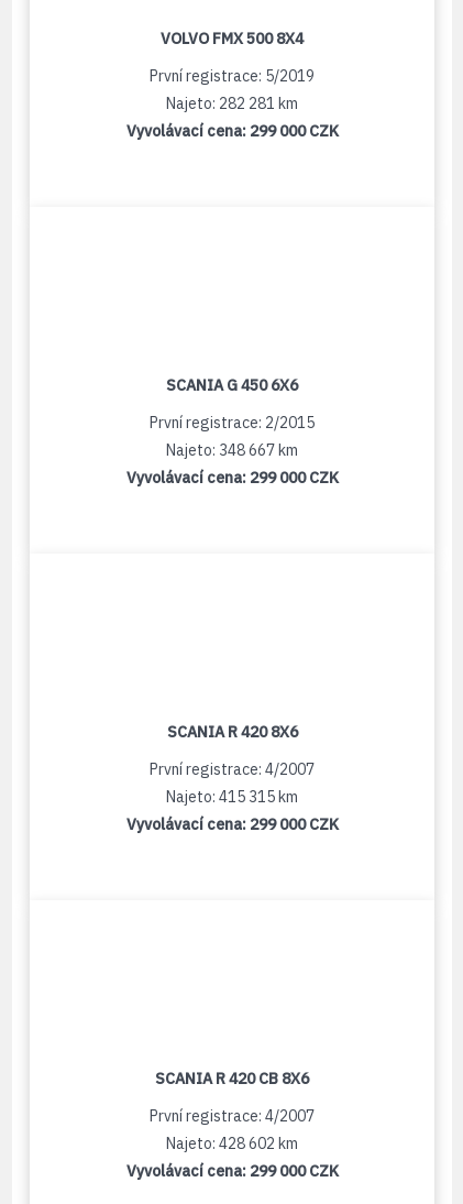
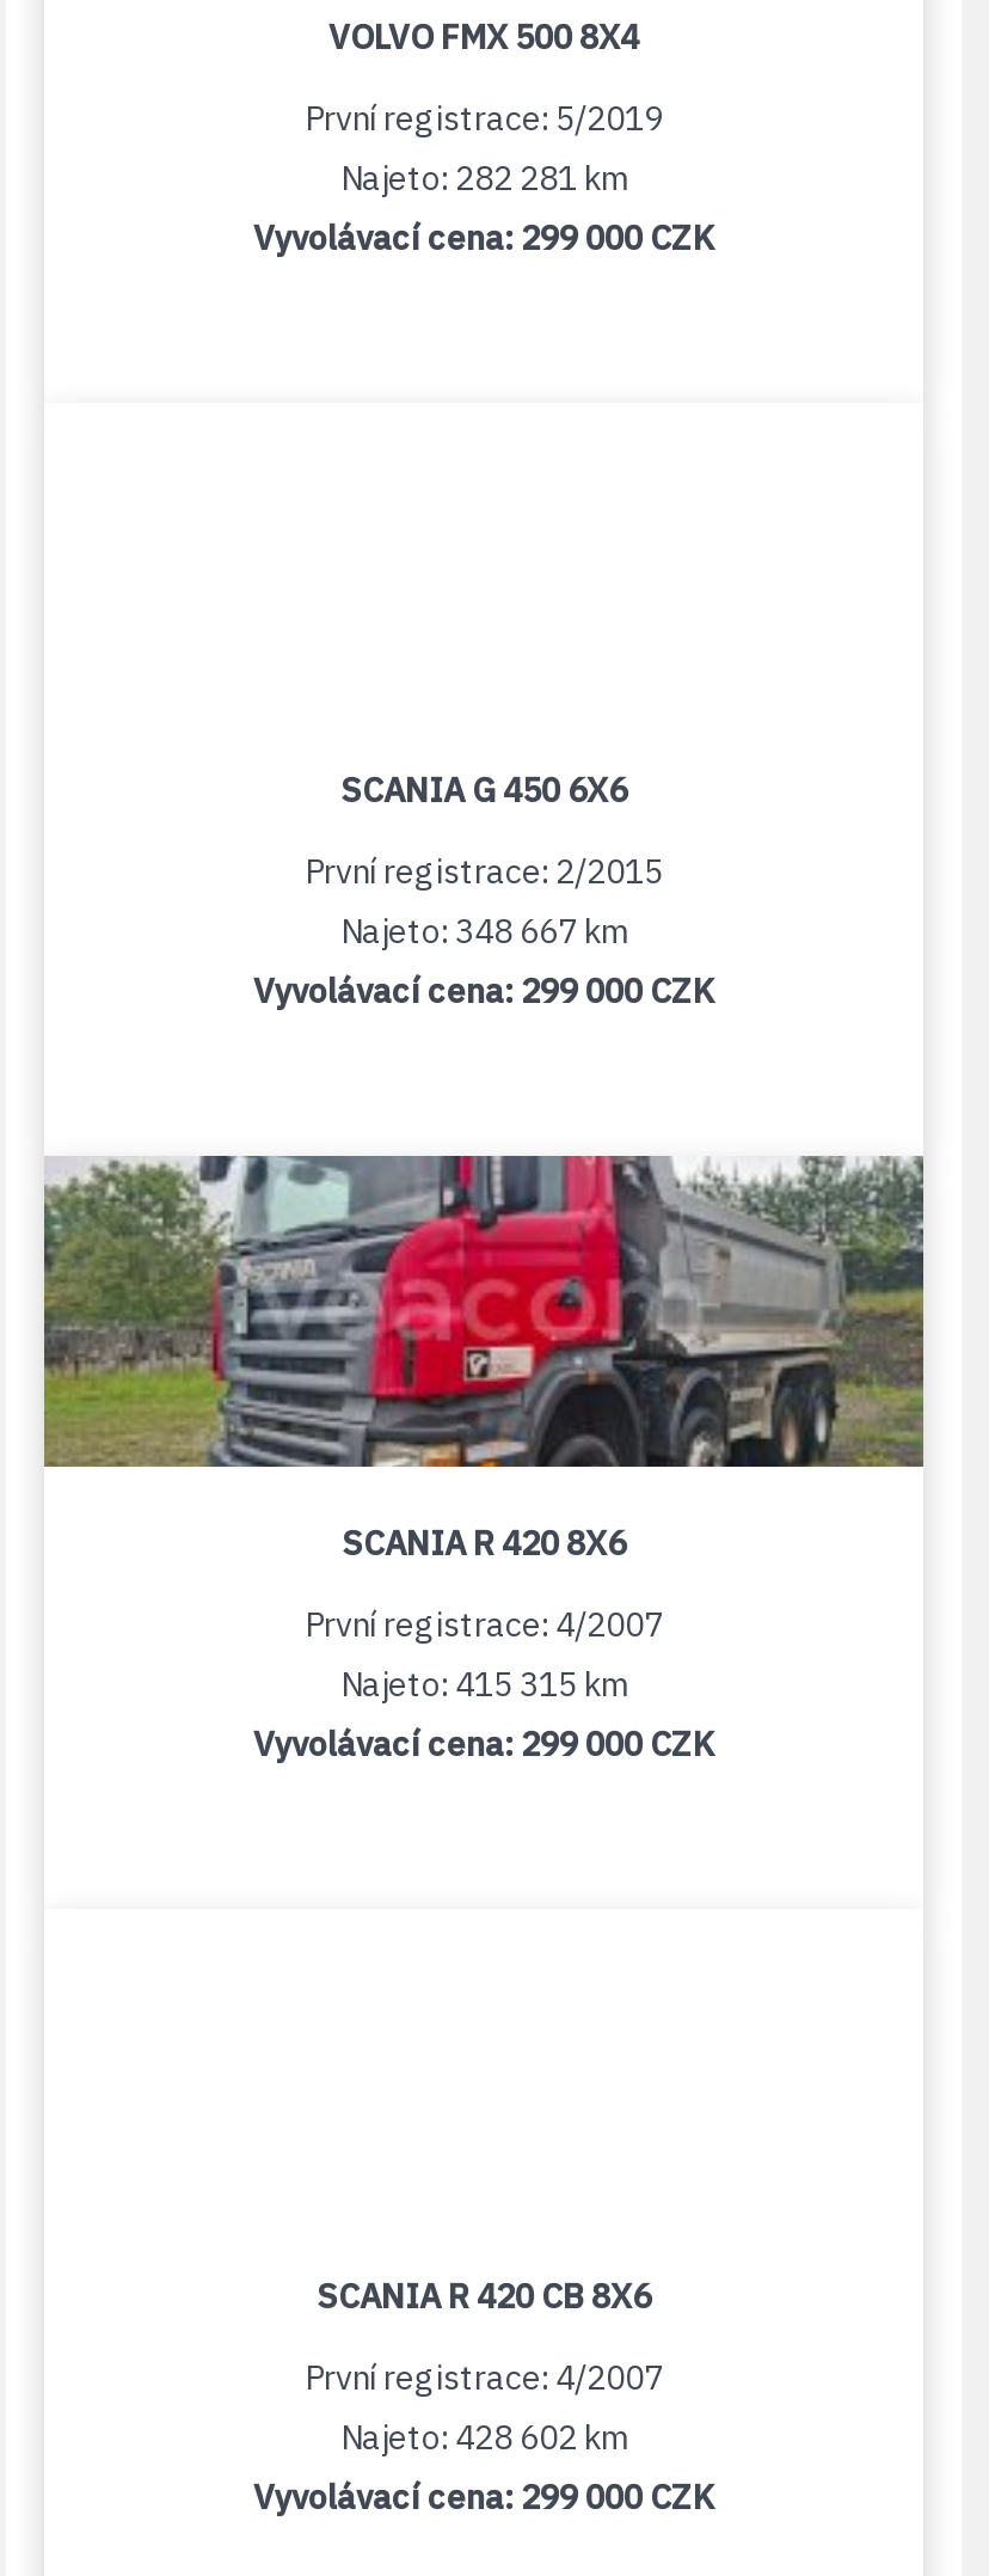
none -> [42,1154,926,1469] [image]

